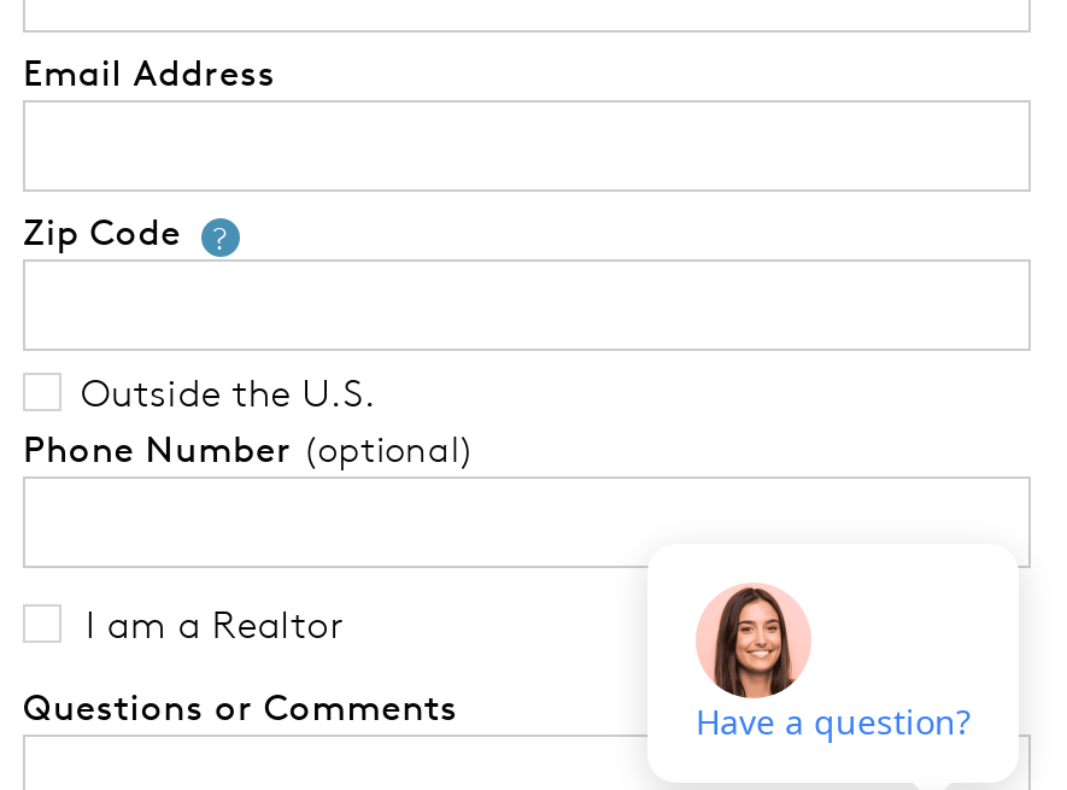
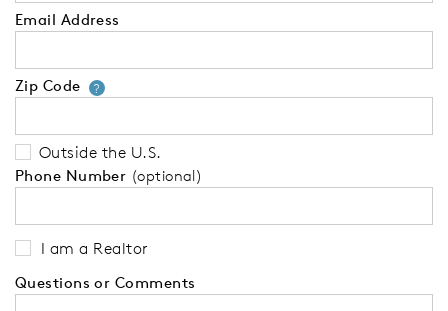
[696,583,973,744] [image] -> none

